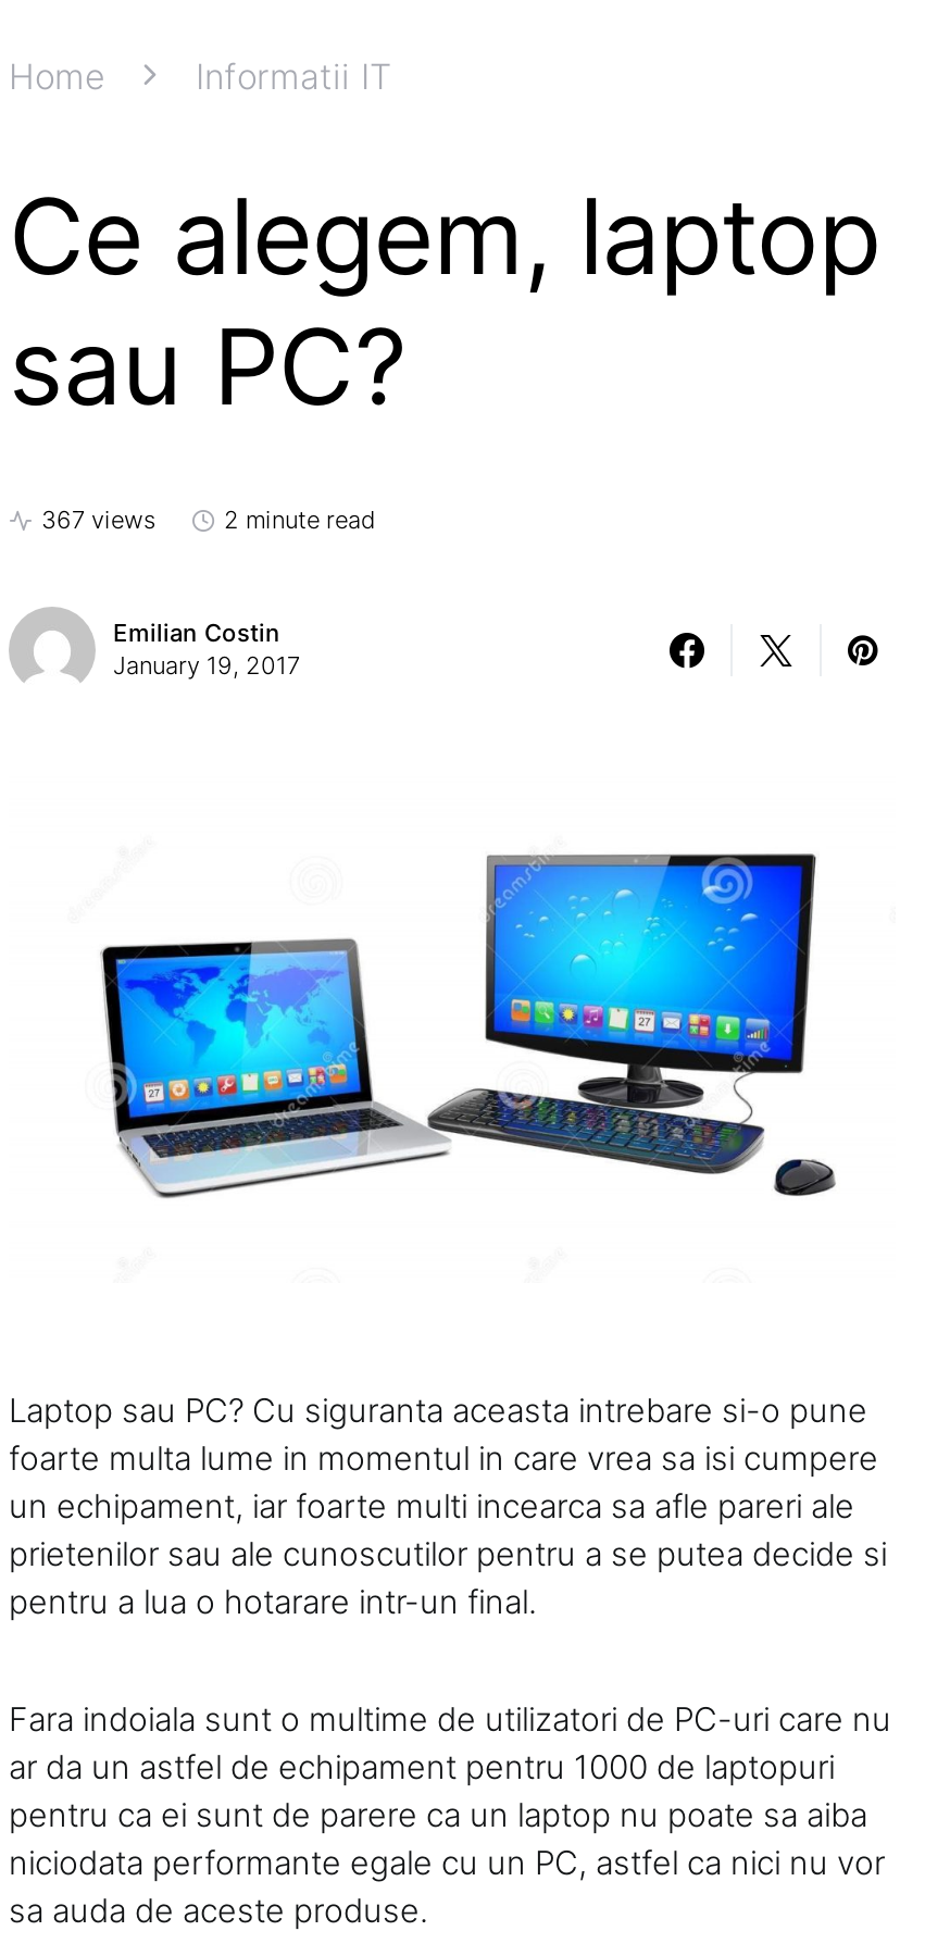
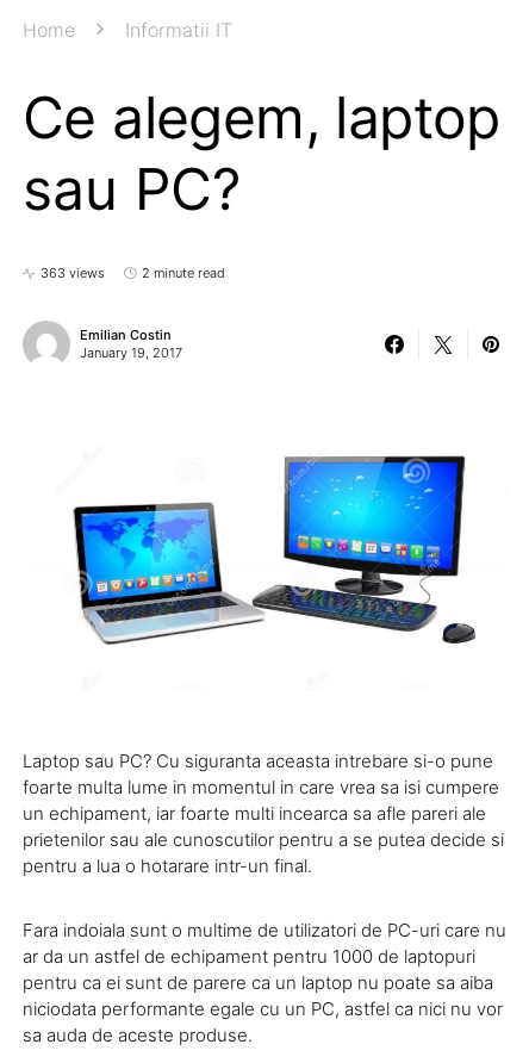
[41,504,157,535] 367 views -> [41,265,105,281] 363 views

